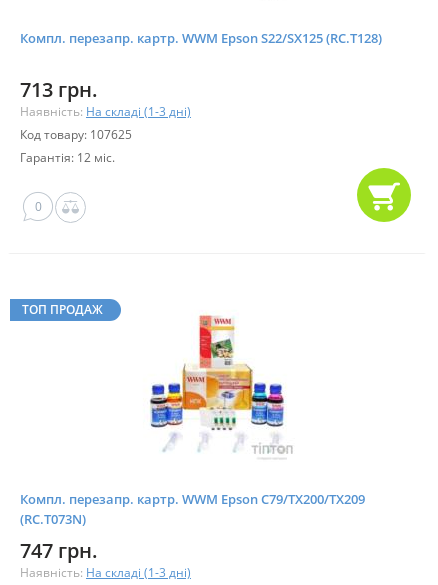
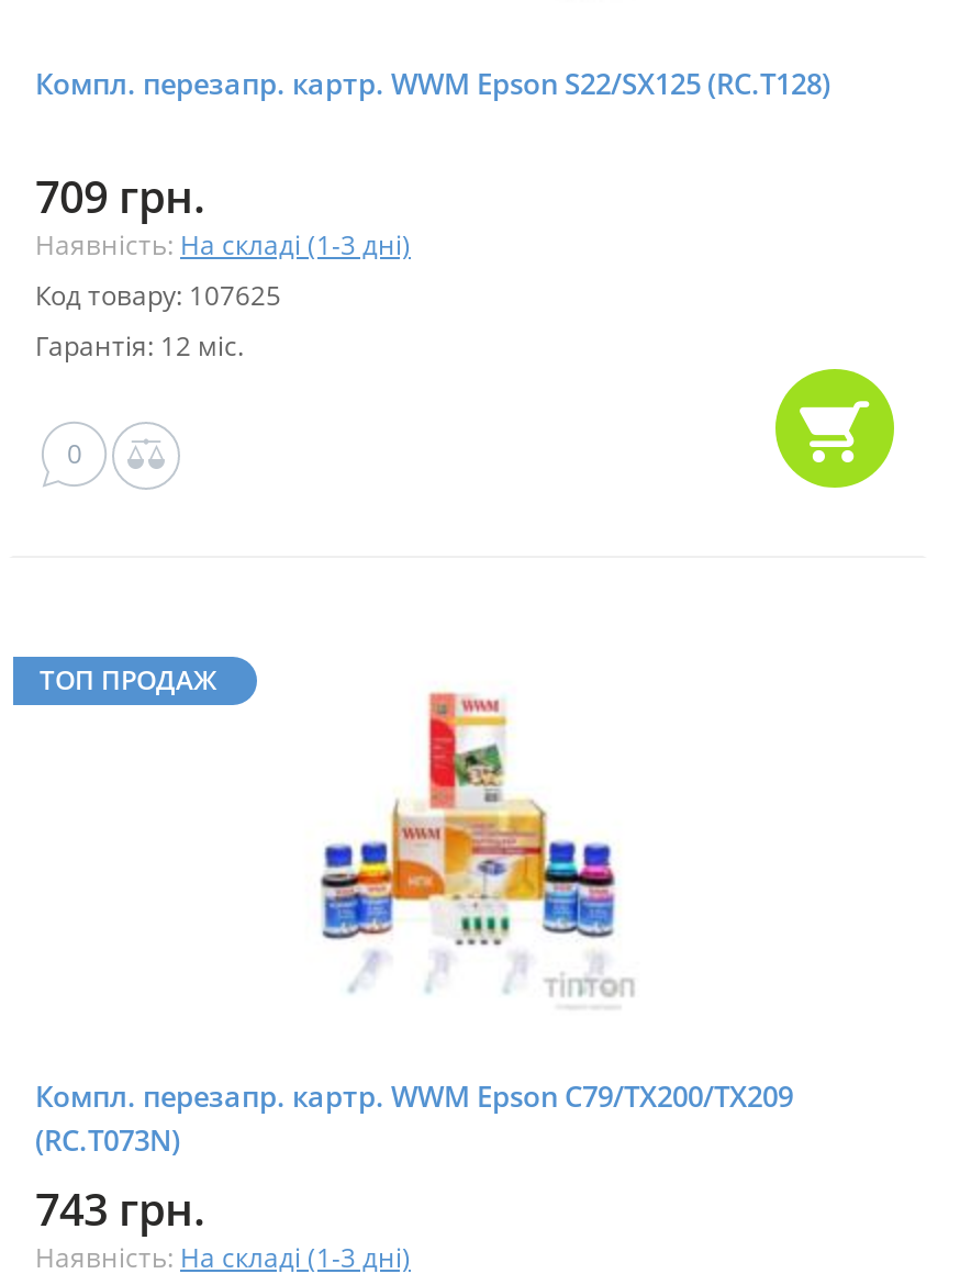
[20,76,98,103] 713 грн. -> [35,167,206,227] 709 грн.
[20,537,98,564] 747 грн. -> [35,1180,206,1239] 743 грн.

